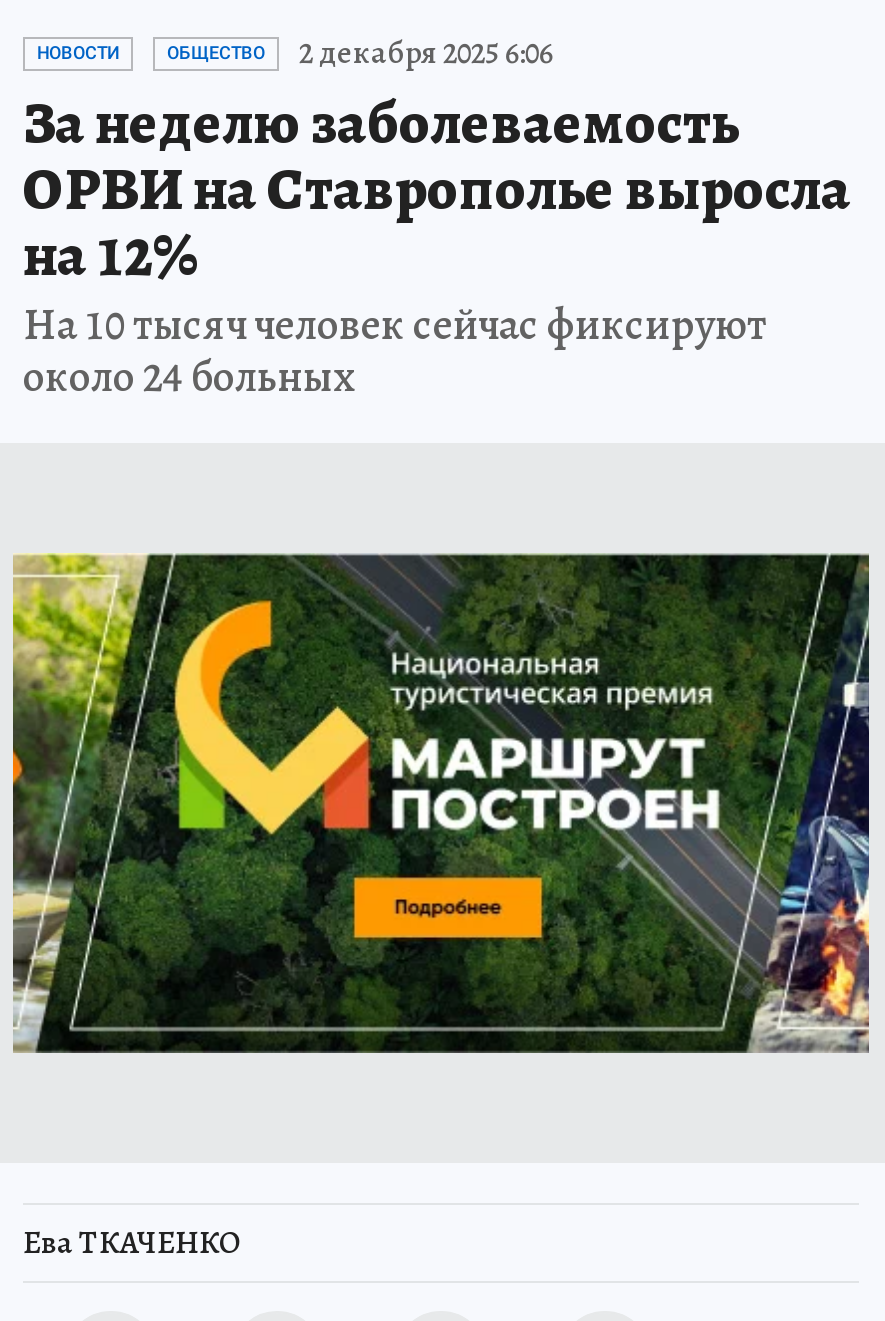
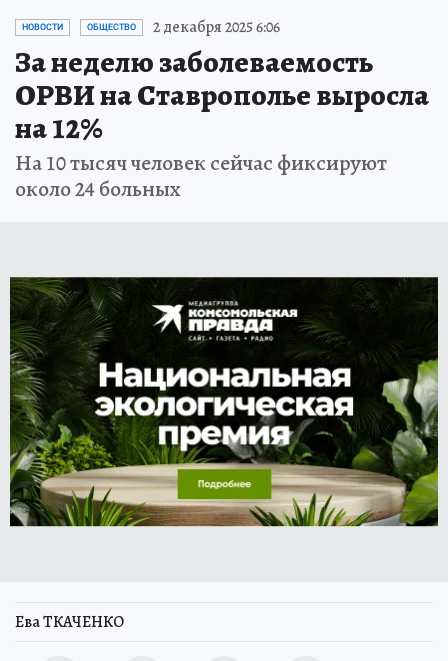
[11,553,871,1055] [image] -> [9,276,439,527] [image]

